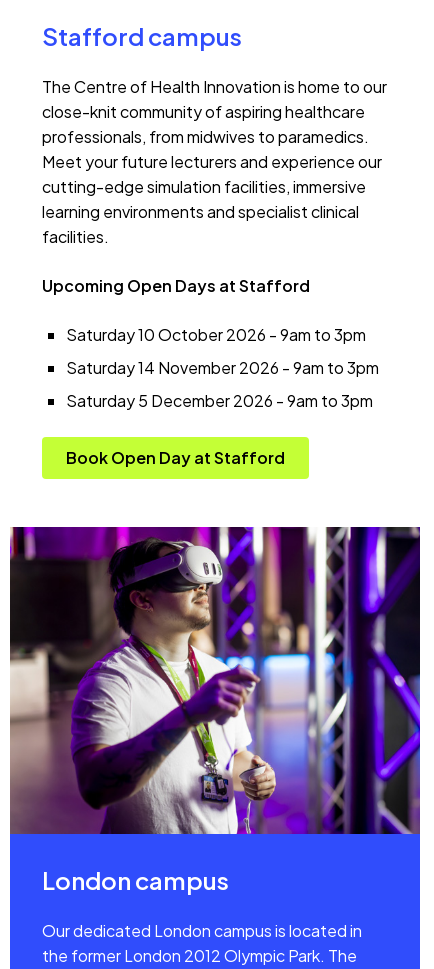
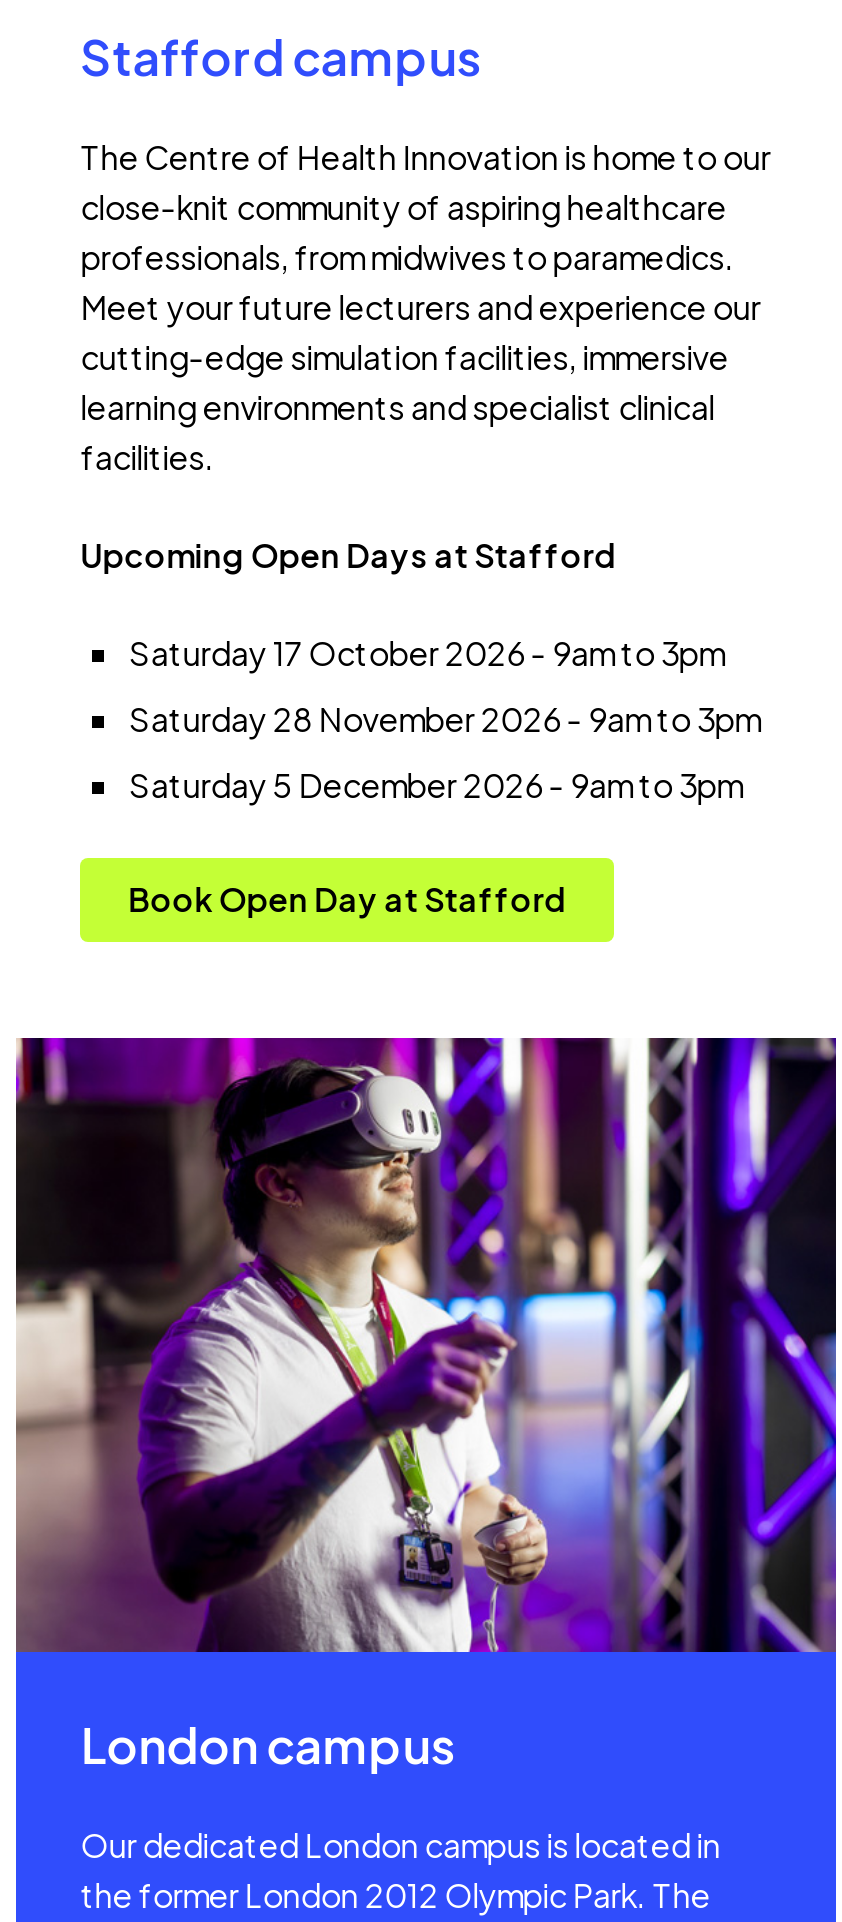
[66,324,366,345] Saturday 10 October 2026 - 9am to 3pm -> [128,633,724,675] Saturday 17 October 2026 - 9am to 3pm
[66,357,379,378] Saturday 14 November 2026 - 9am to 3pm -> [128,699,760,741] Saturday 28 November 2026 - 9am to 3pm

